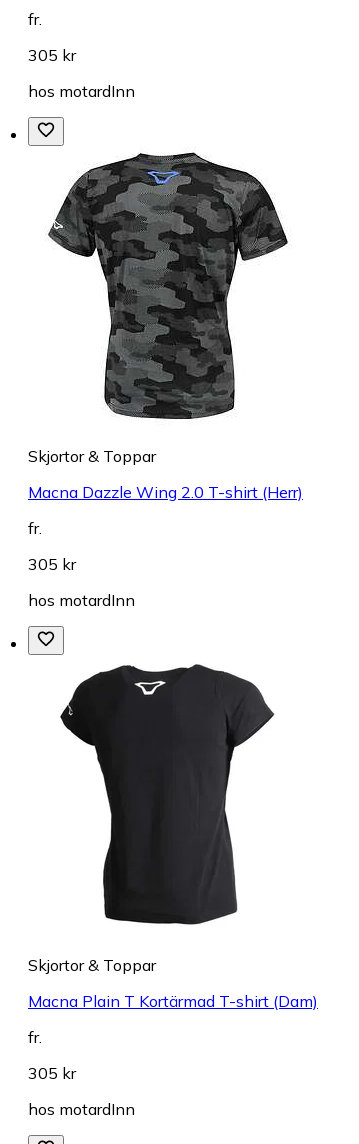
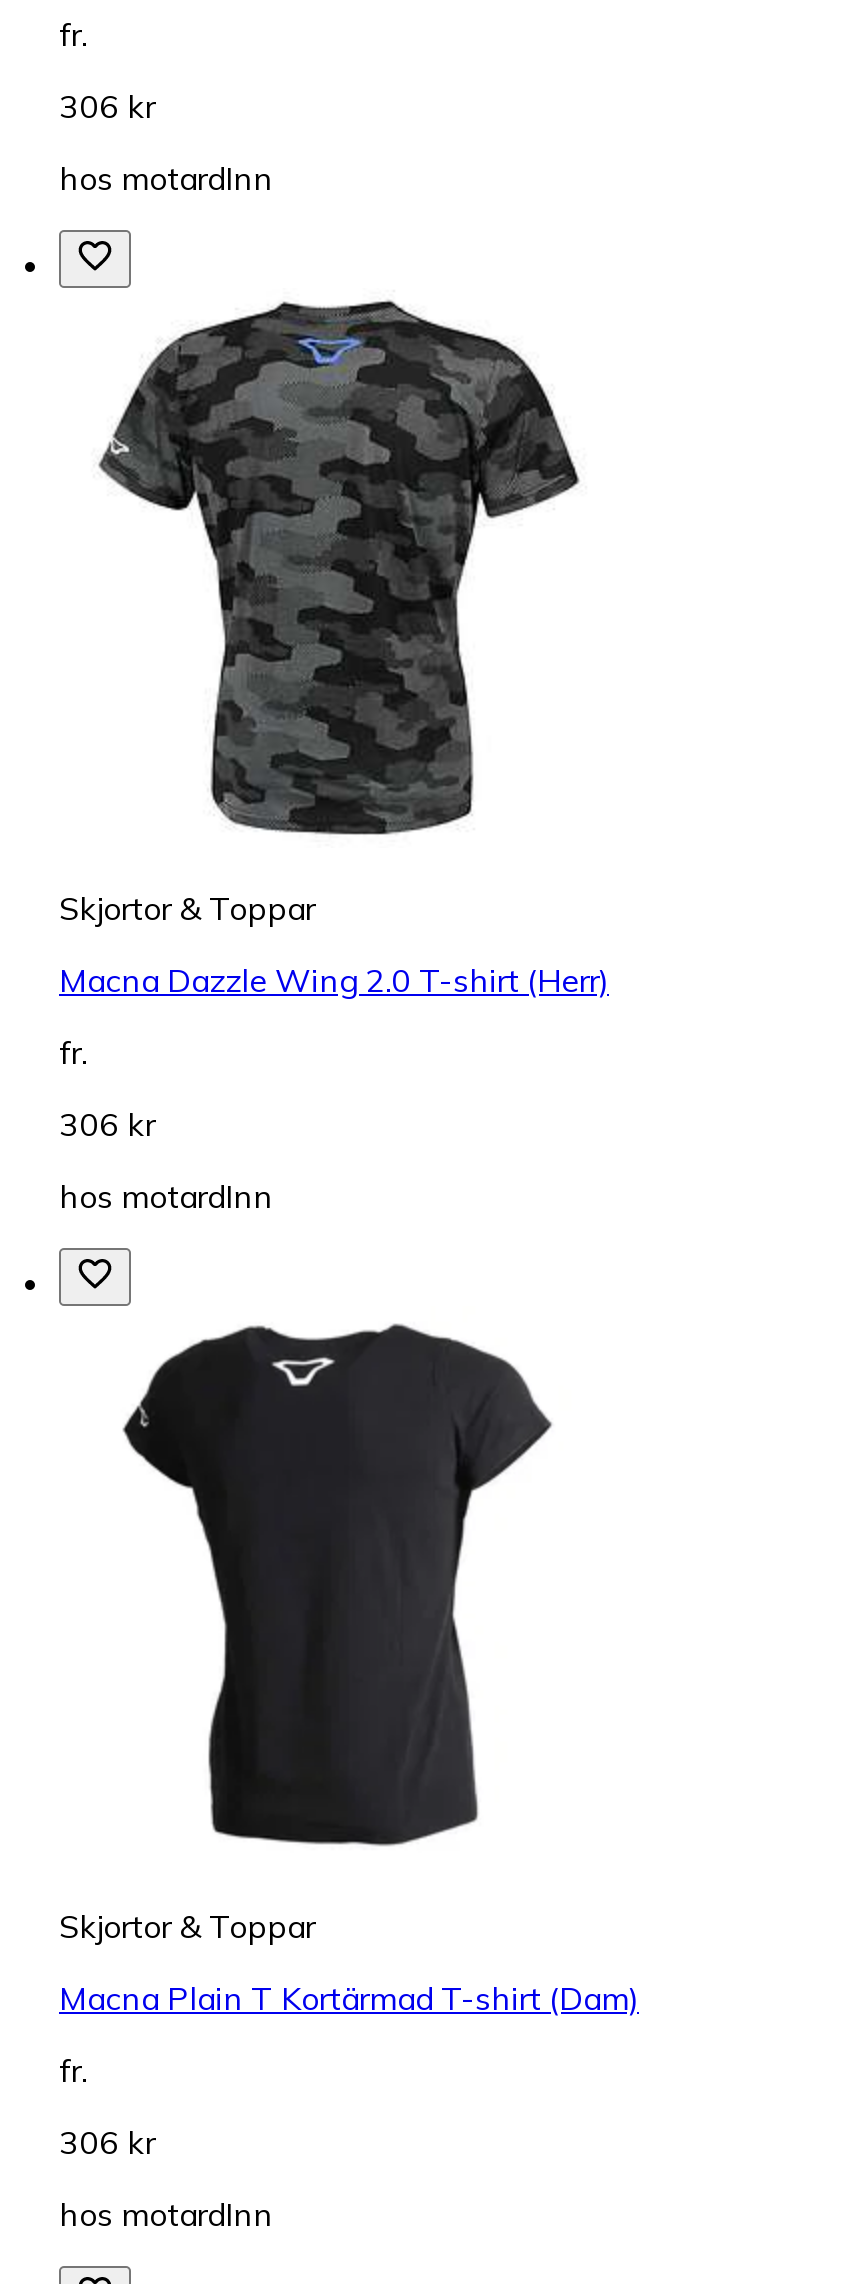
[28,45,76,65] 305 kr -> [59,86,155,126] 306 kr
[28,554,76,574] 305 kr -> [59,1104,155,1144] 306 kr
[28,1063,76,1083] 305 kr -> [59,2122,155,2162] 306 kr

